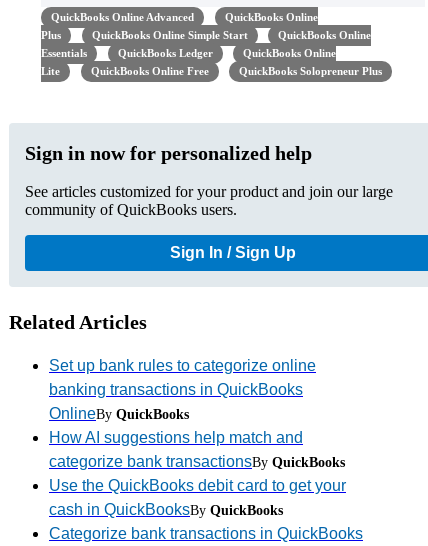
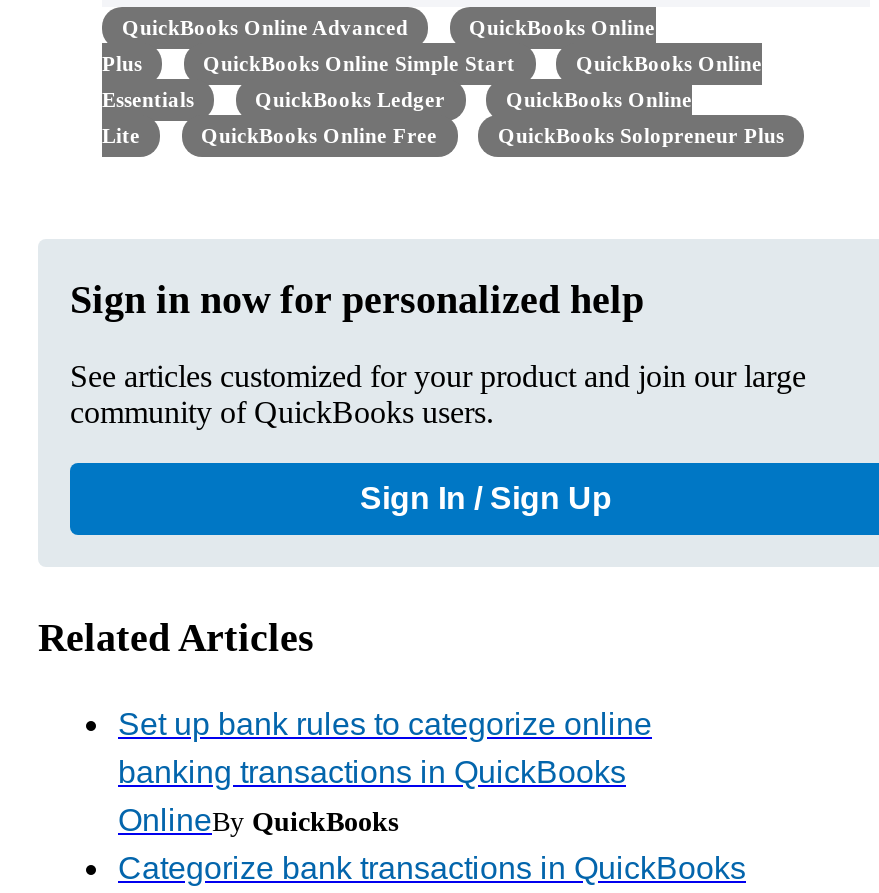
[49,429,346,518] How AI suggestions help match and | categorize bank transactionsBy QuickBooks | Use the QuickBooks debit card to get your | cash in QuickBooksBy QuickBooks -> none

